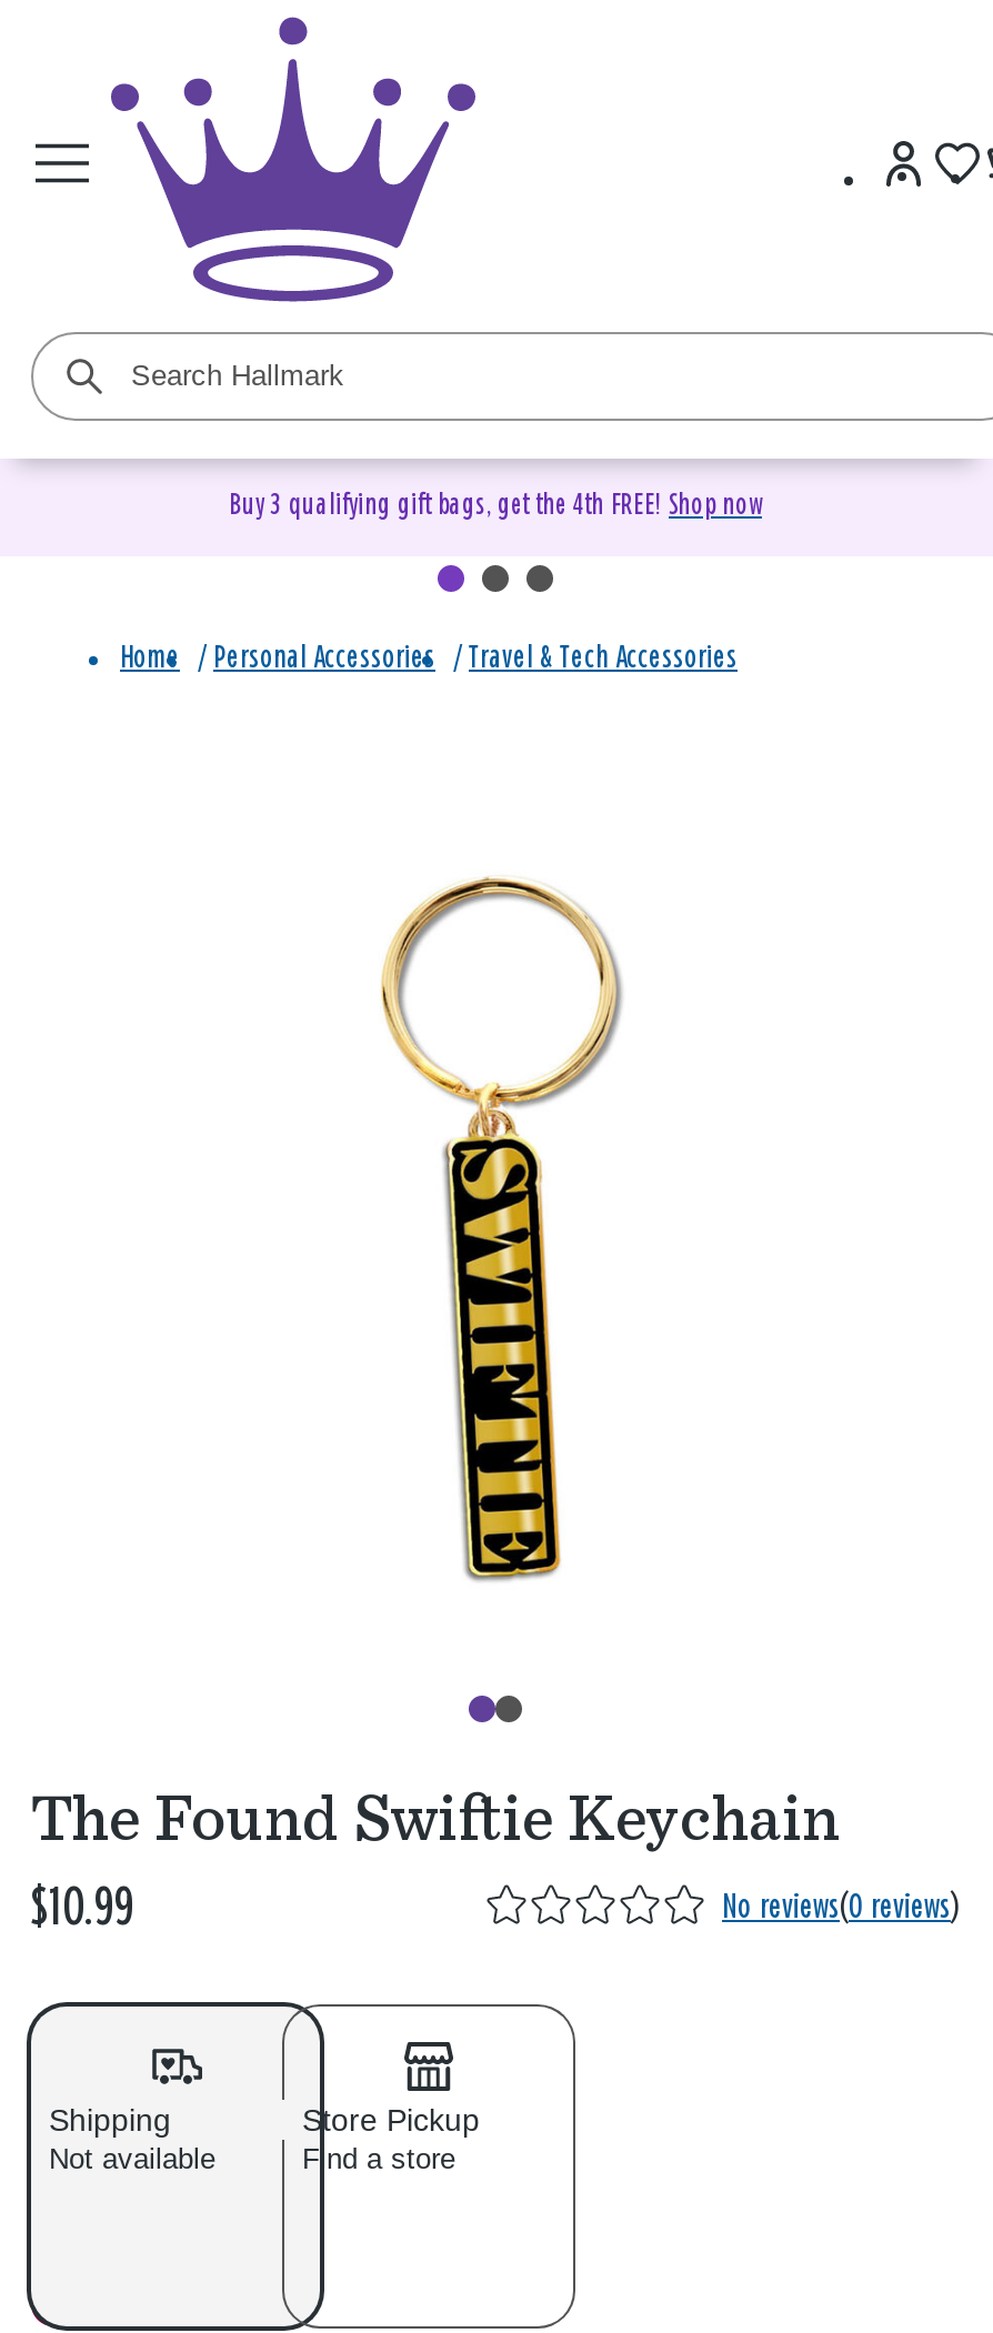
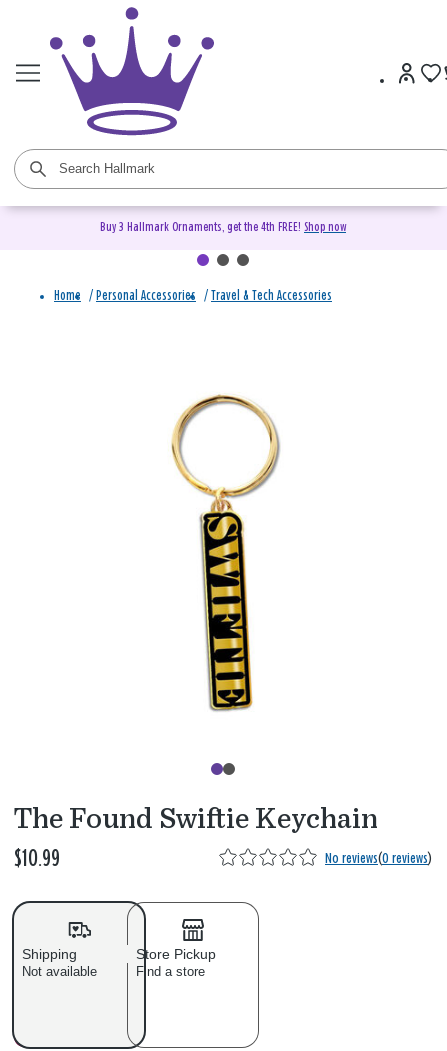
[229,492,762,521] Buy 3 qualifying gift bags, get the 4th FREE! Shop now -> [100,221,346,234] Buy 3 Hallmark Ornaments, get the 4th FREE! Shop now

